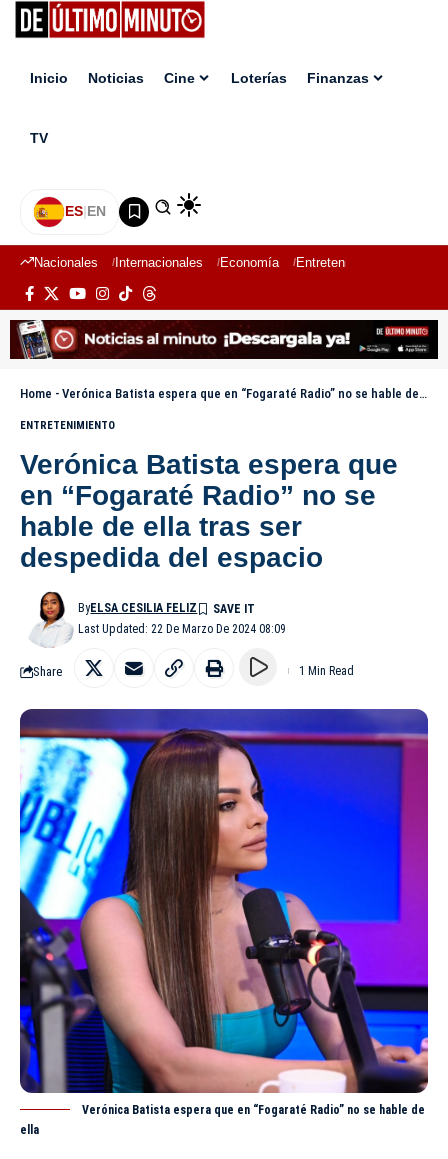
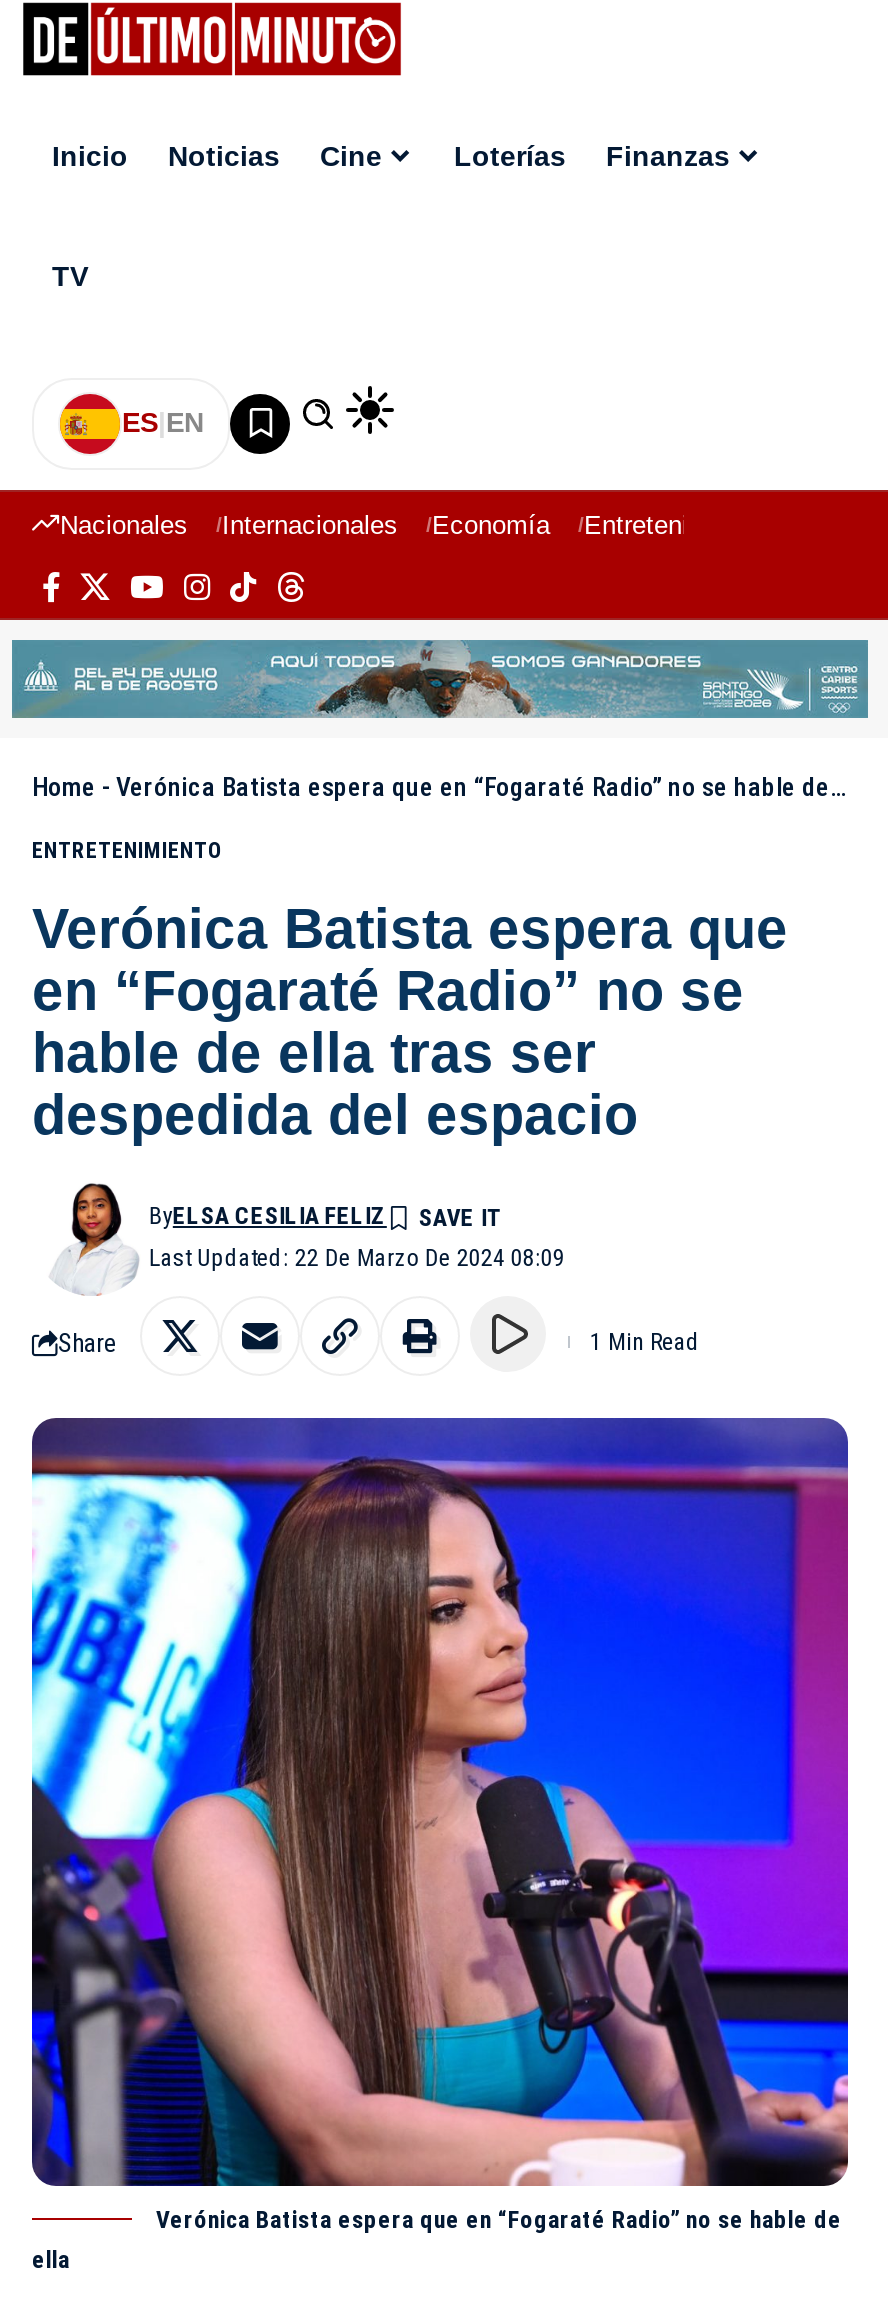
[9,319,439,360] [image] -> [10,638,870,720] [image]

